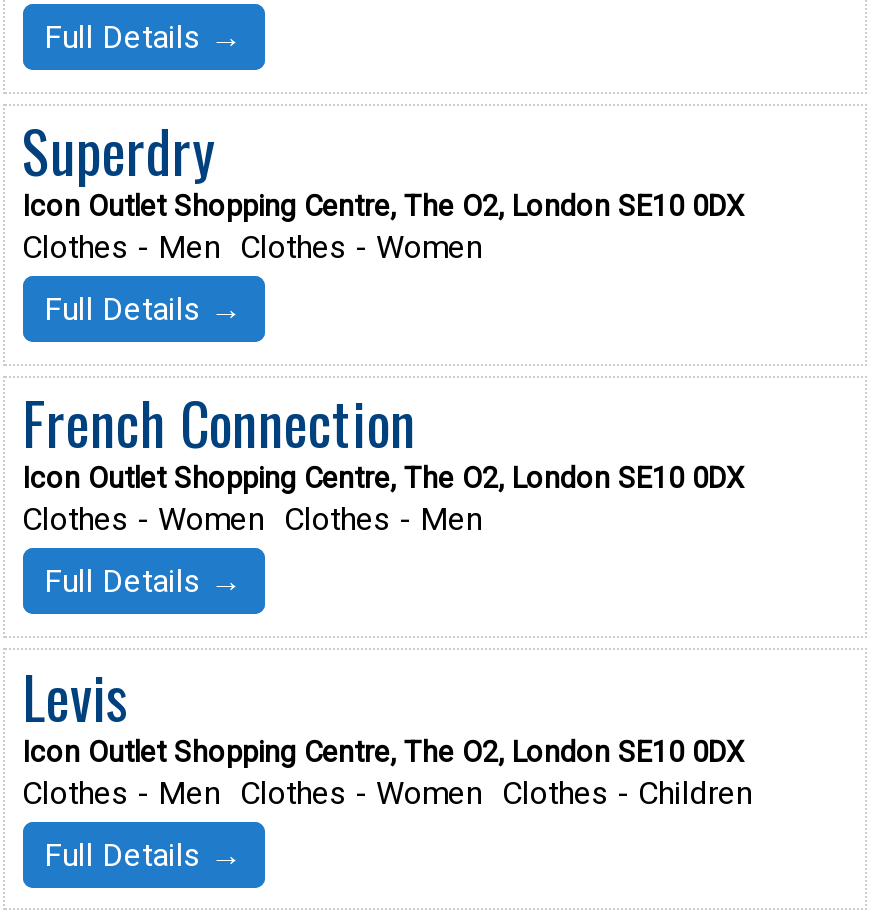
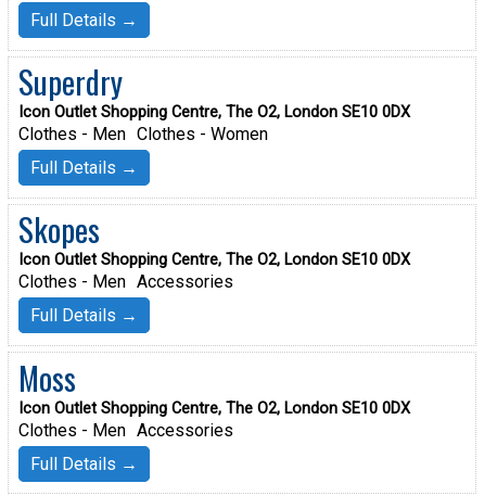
[22,381,416,465] French Connection -> [18,207,99,252] Skopes
[22,501,482,539] Clothes - Women Clothes - Men -> [18,272,233,292] Clothes - Men Accessories
[22,653,128,737] Levis -> [18,354,75,400] Moss
[22,773,752,811] Clothes - Men Clothes - Women Clothes - Children -> [18,420,233,440] Clothes - Men Accessories

